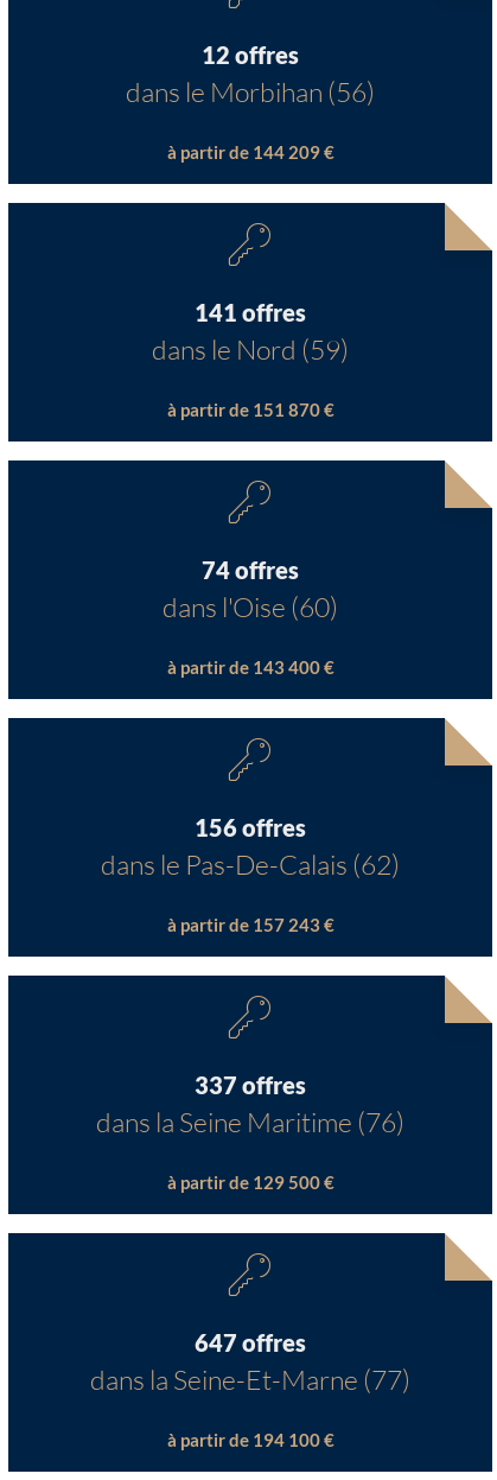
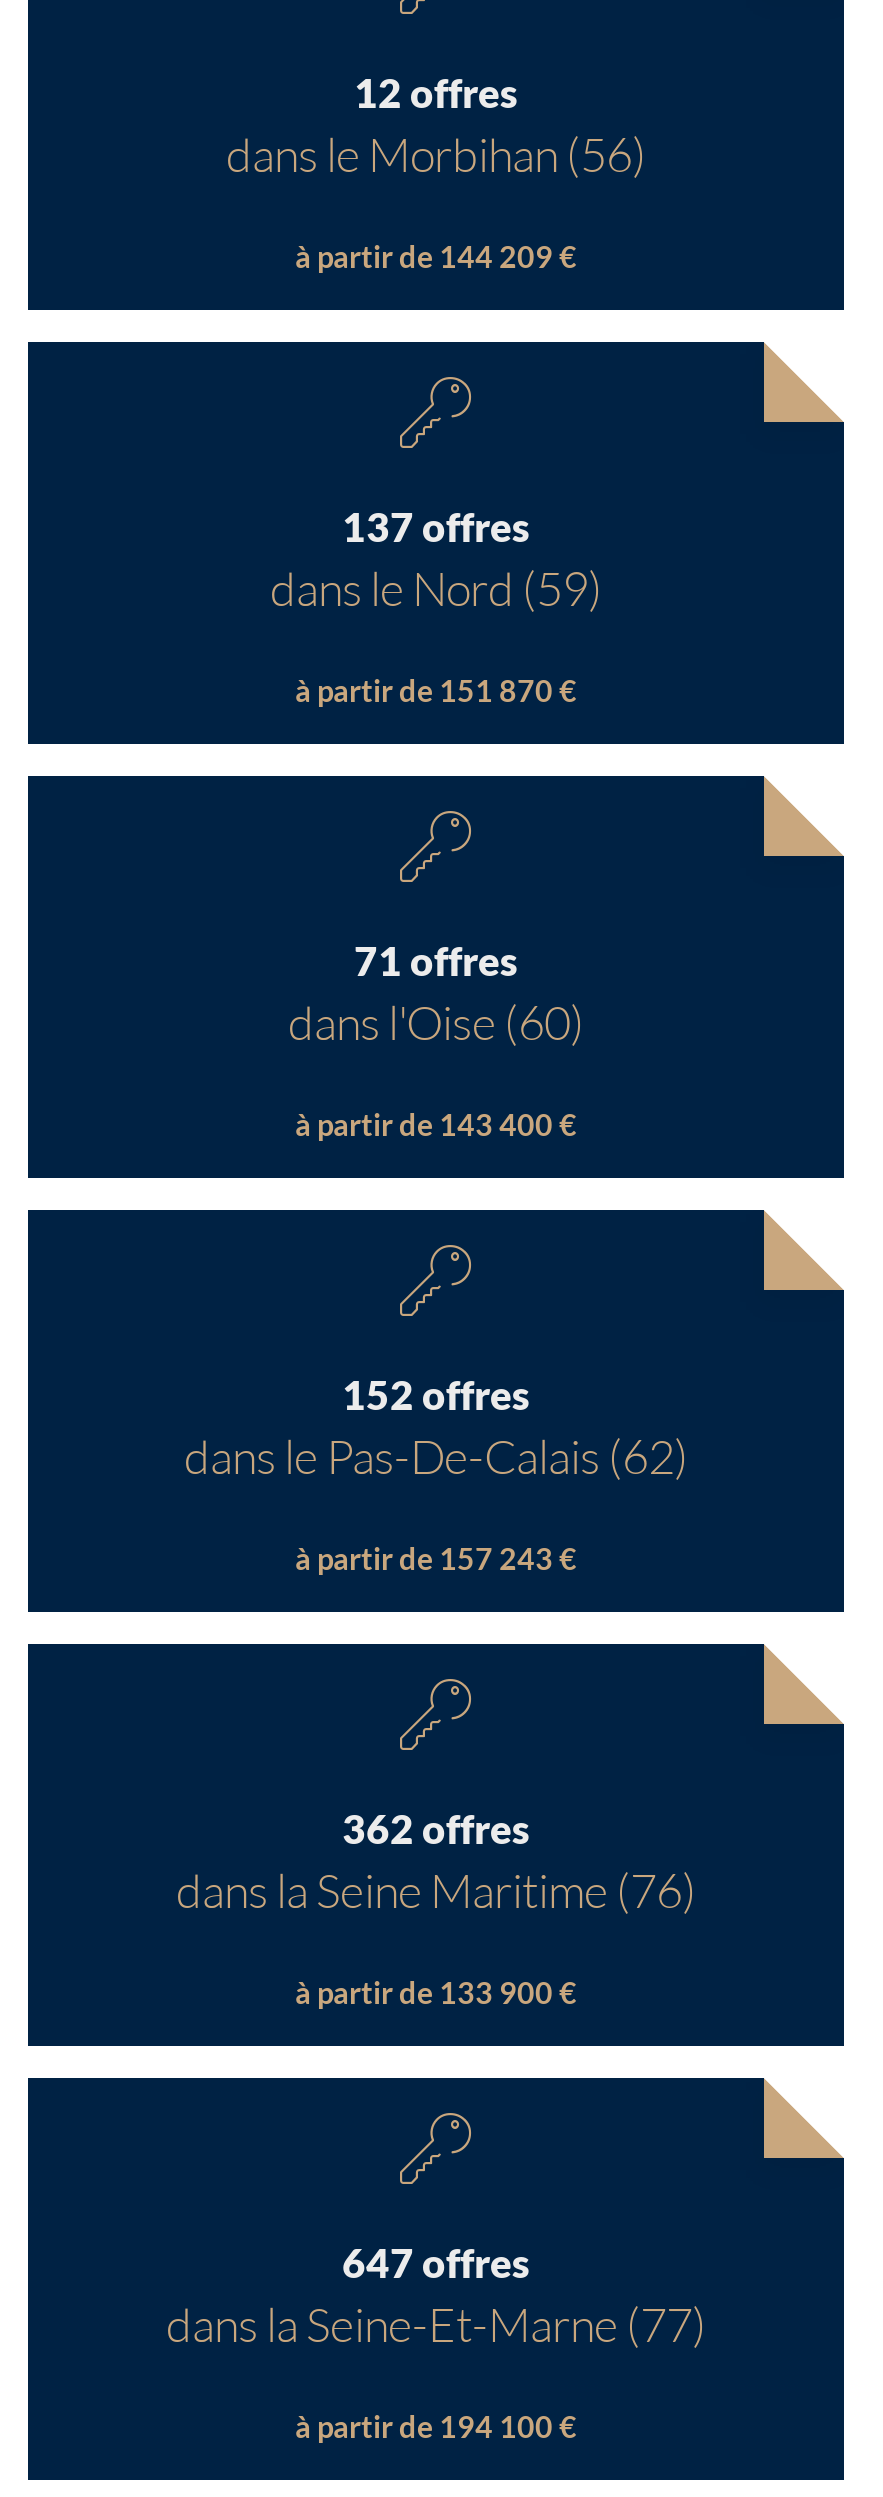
[195,297,306,326] 141 offres -> [342,501,530,549] 137 offres
[202,555,299,583] 74 offres -> [354,935,518,983] 71 offres
[195,812,306,841] 156 offres -> [342,1369,530,1417] 152 offres
[195,1070,306,1098] 337 offres -> [342,1803,530,1851] 362 offres
[167,1171,334,1193] à partir de 129 500 € -> [295,1974,577,2010] à partir de 133 900 €

